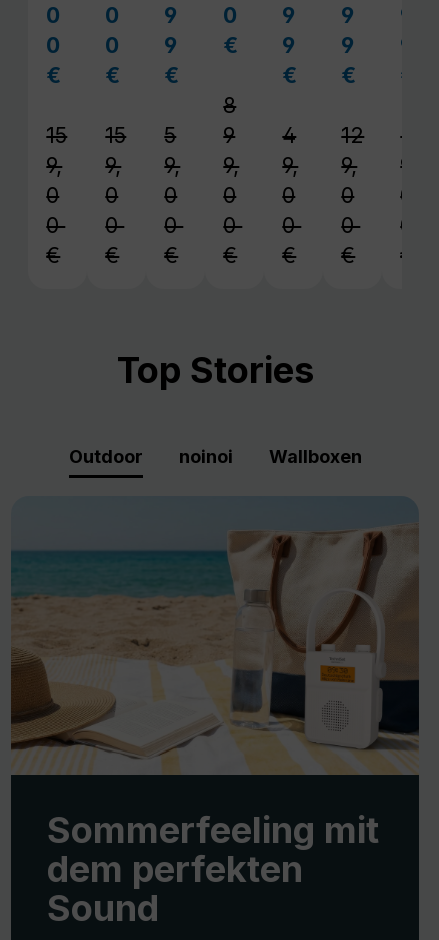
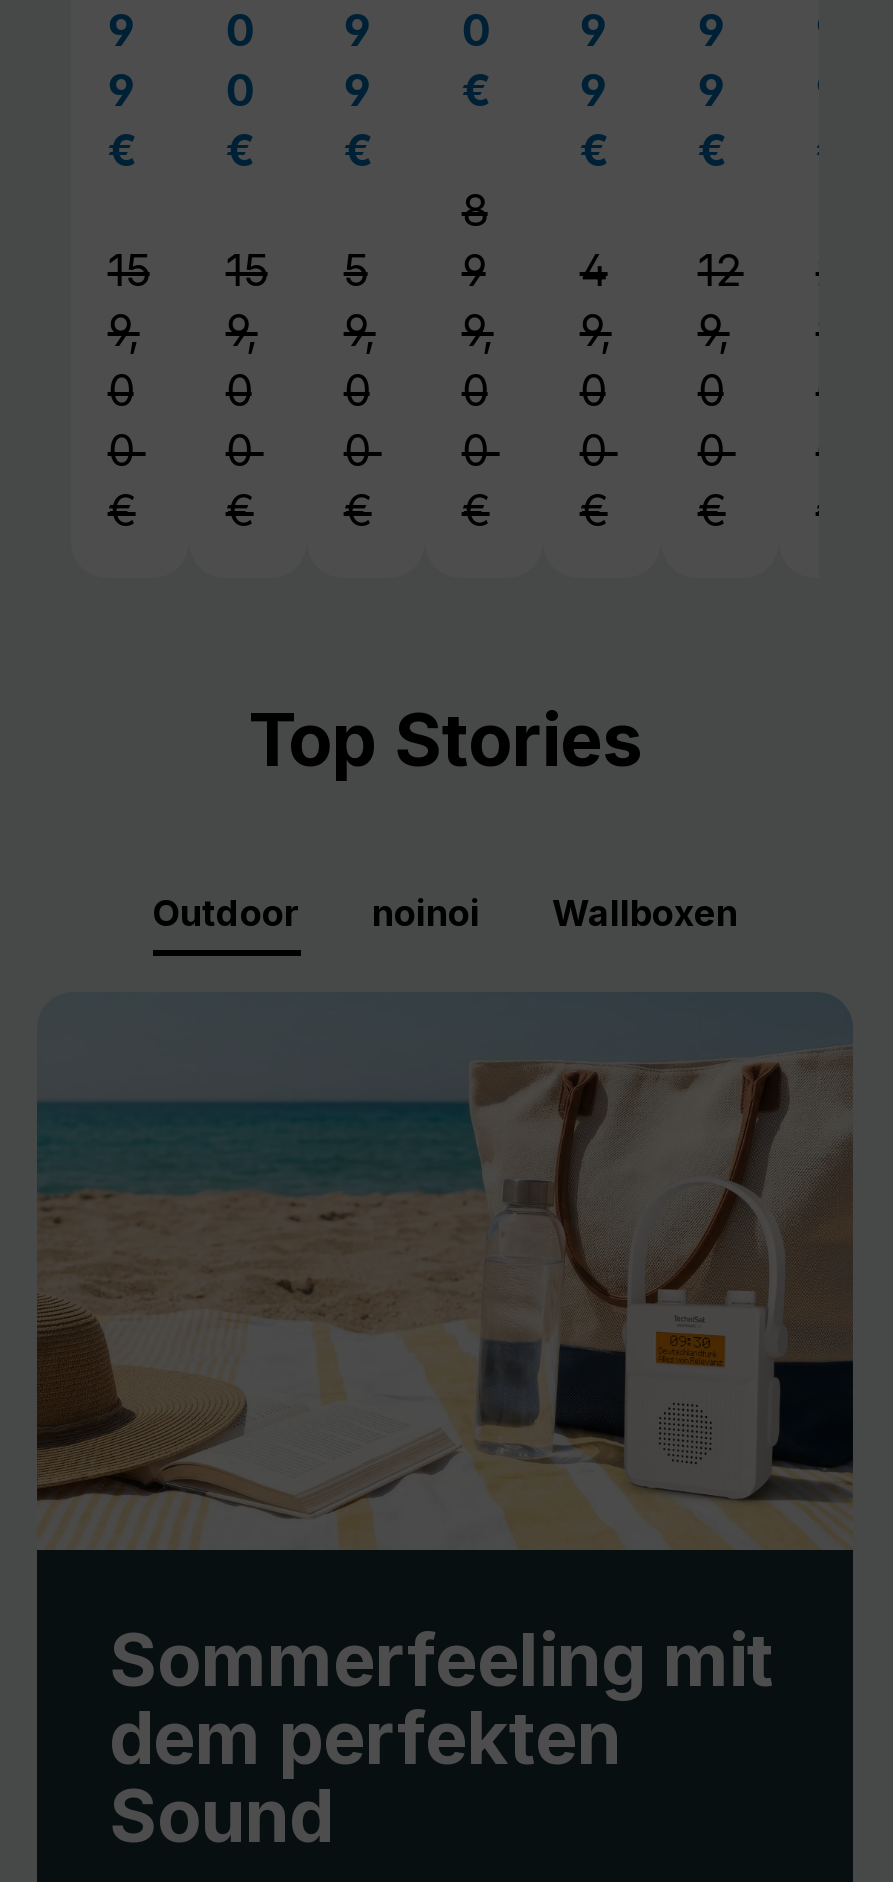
[46,2,60,28] 0 -> [108,5,134,57] 9
[46,32,65,58] 0 -> [108,65,144,117] 9

